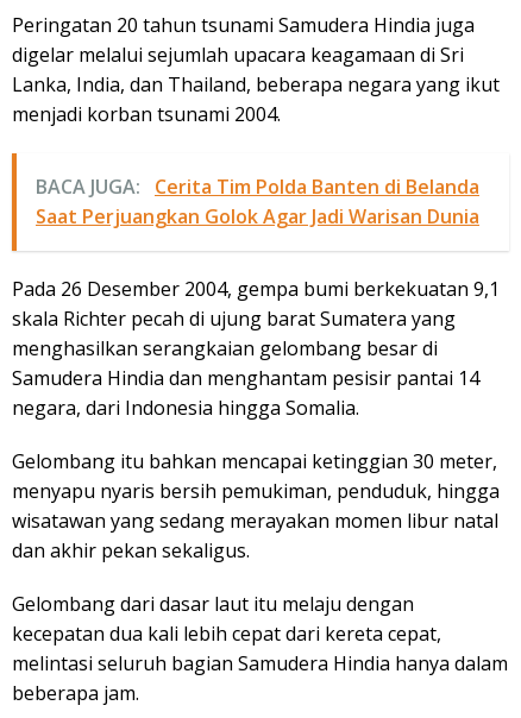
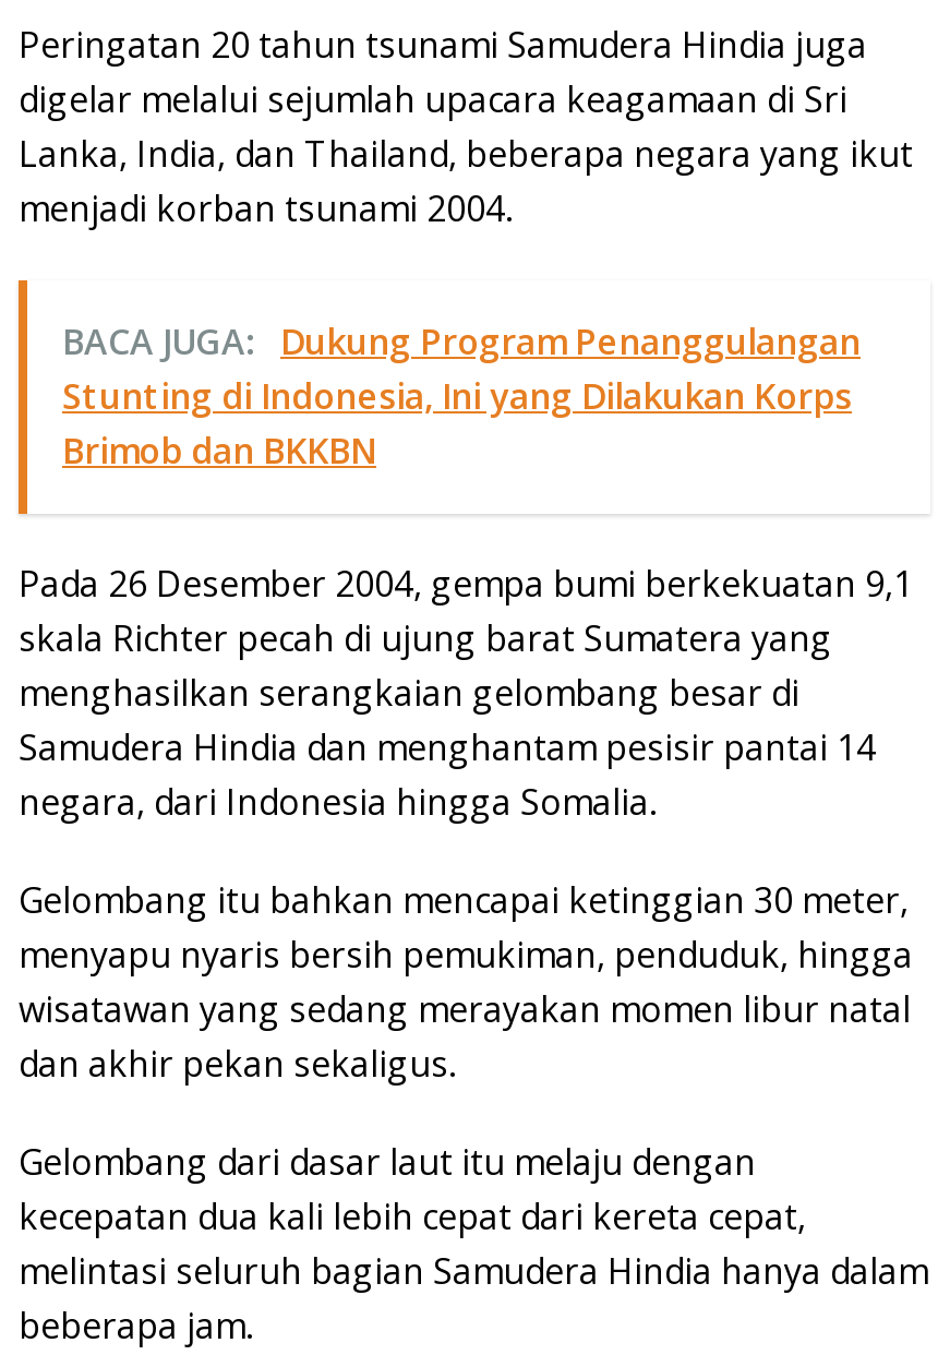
[36,173,479,229] BACA JUGA: Cerita Tim Polda Banten di Belanda | Saat Perjuangkan Golok Agar Jadi Warisan Dunia -> [62,317,861,474] BACA JUGA: Dukung Program Penanggulangan | Stunting di Indonesia, Ini yang Dilakukan Korps | Brimob dan BKKBN

